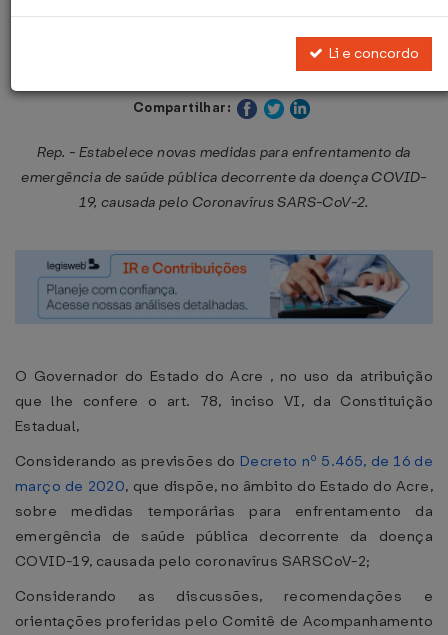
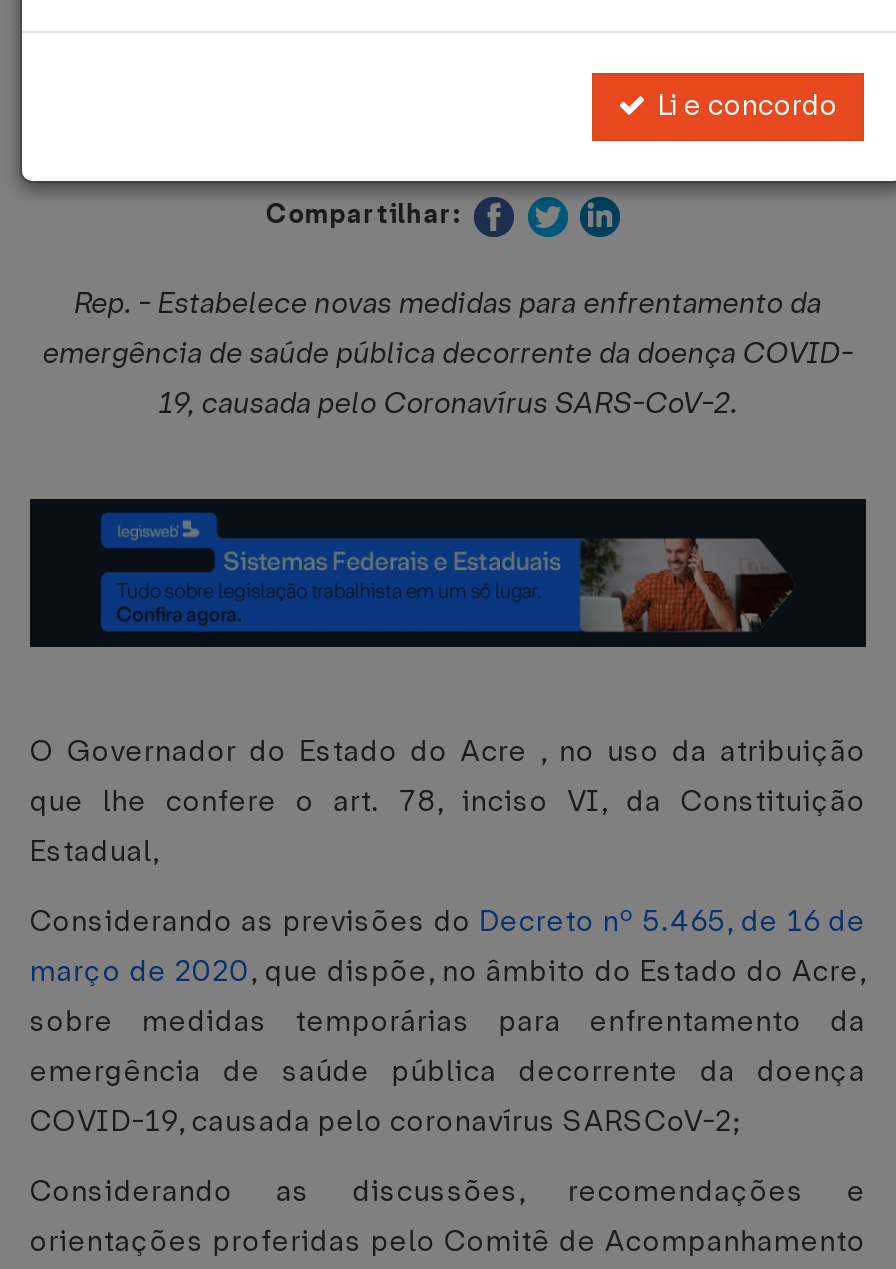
[15,250,433,324] [image] -> [28,497,868,649] [image]

